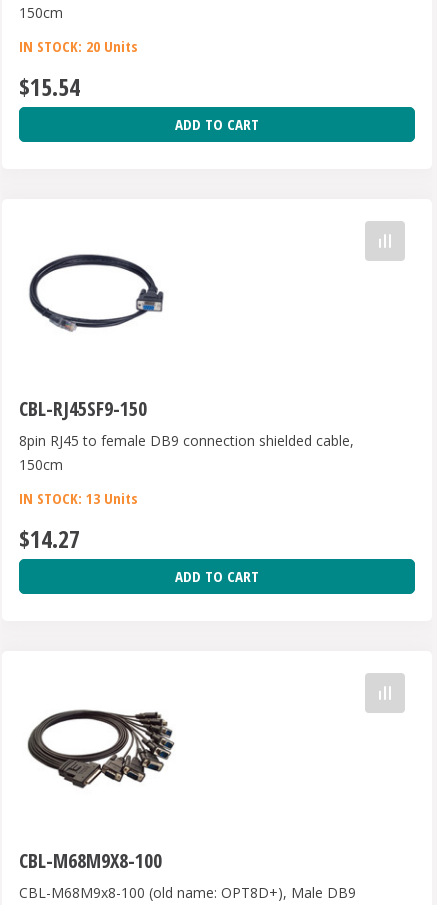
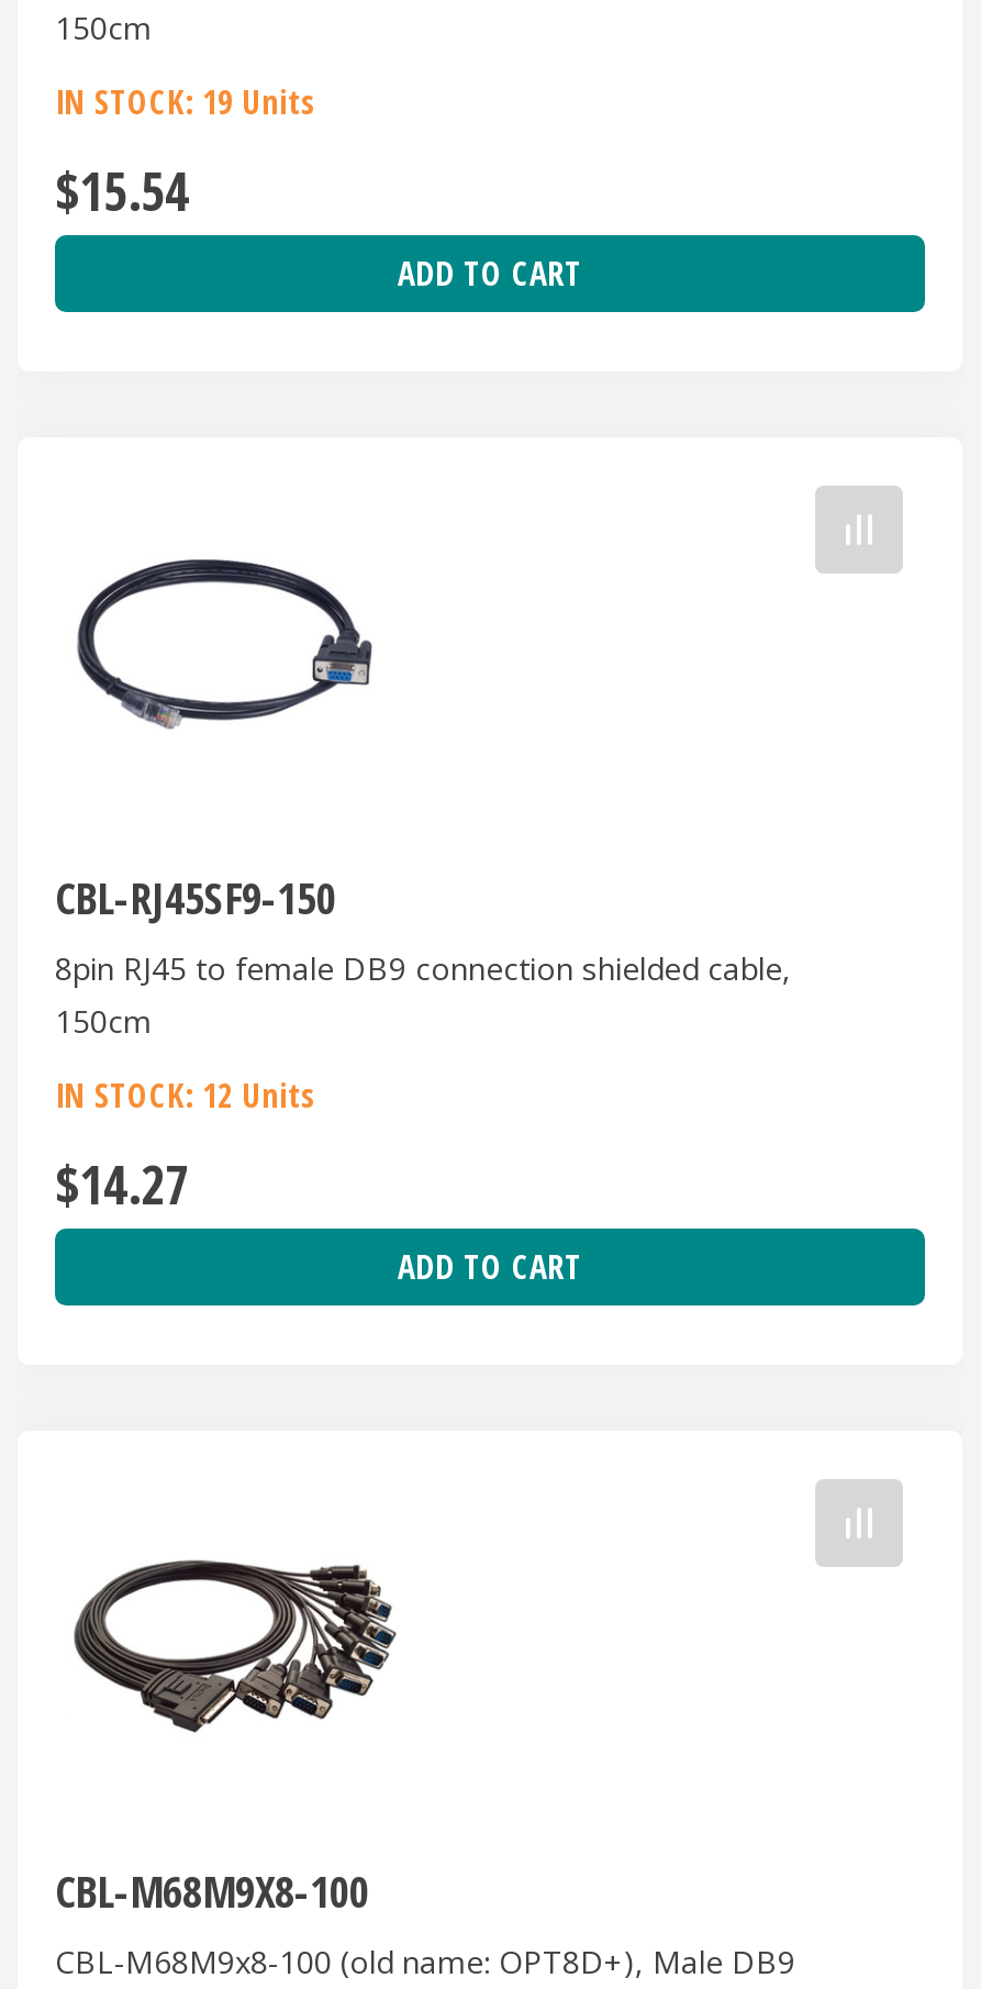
[19,36,138,56] IN STOCK: 20 Units -> [55,79,316,123] IN STOCK: 19 Units
[19,488,138,508] IN STOCK: 13 Units -> [55,1073,316,1117] IN STOCK: 12 Units

